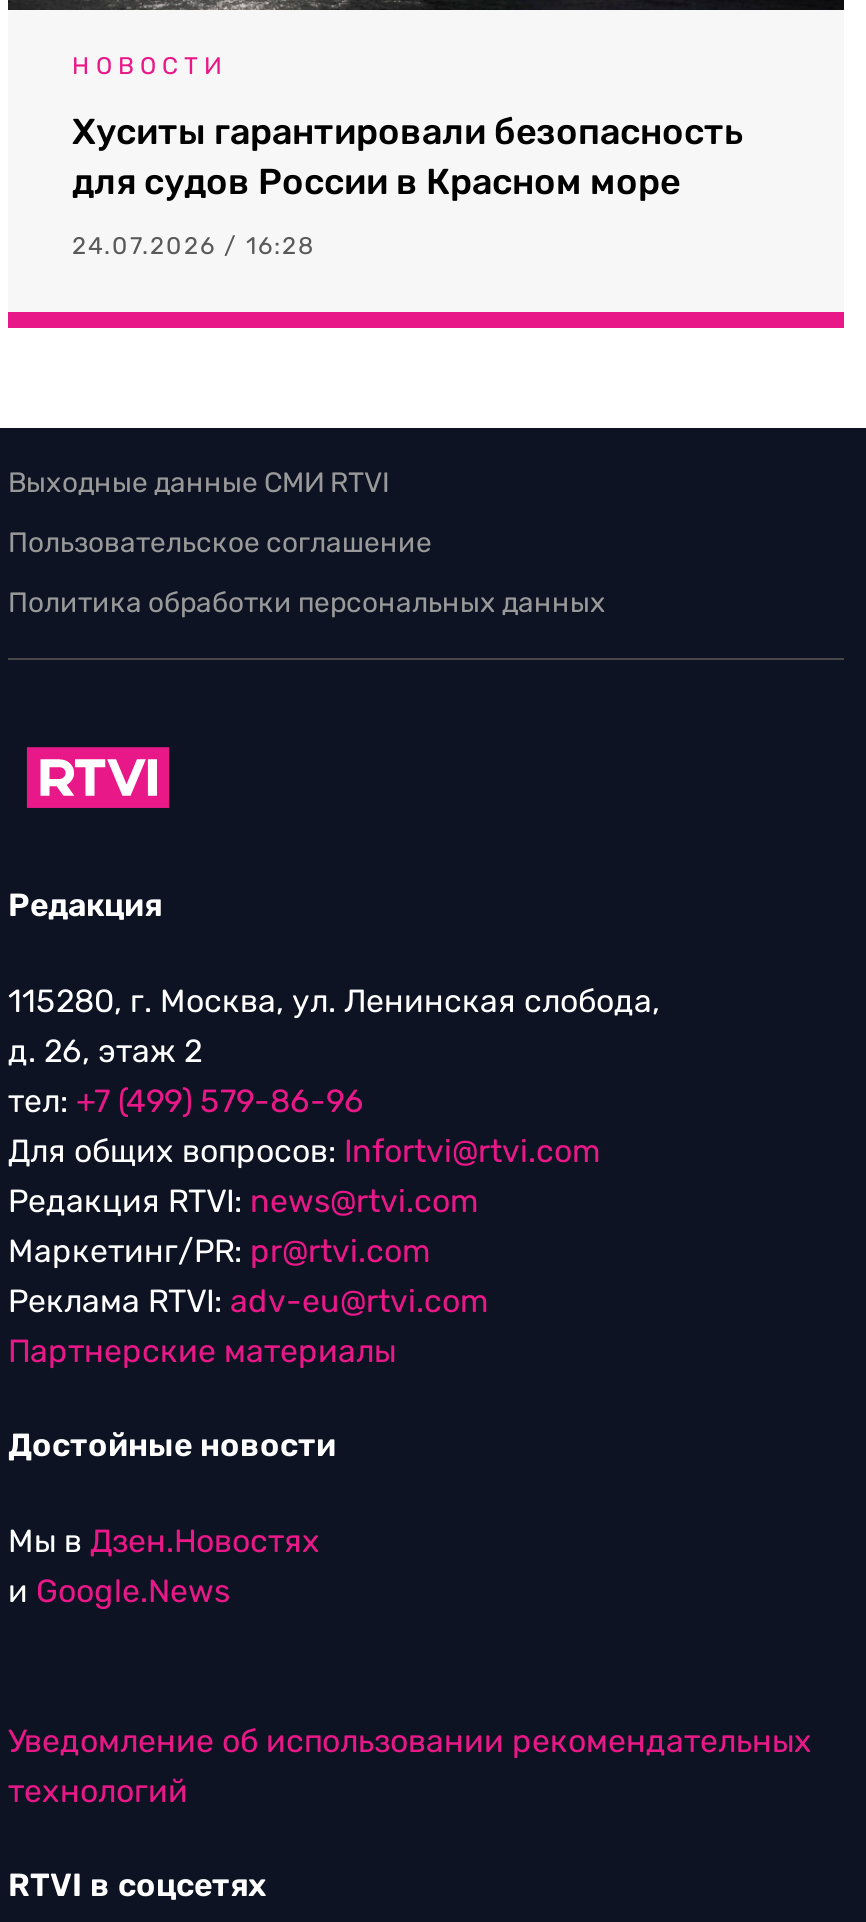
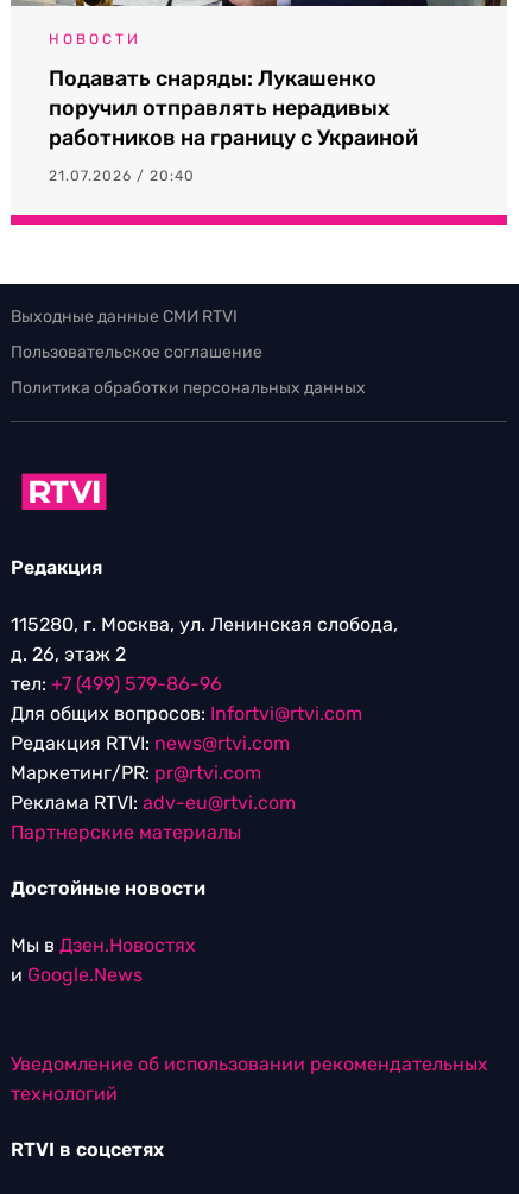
[72,110,744,204] Хуситы гарантировали безопасность | для судов России в Красном море -> [49,65,418,151] Подавать снаряды: Лукашенко | поручил отправлять нерадивых | работников на границу с Украиной
[72,232,316,260] 24.07.2026 / 16:28 -> [49,168,195,184] 21.07.2026 / 20:40

